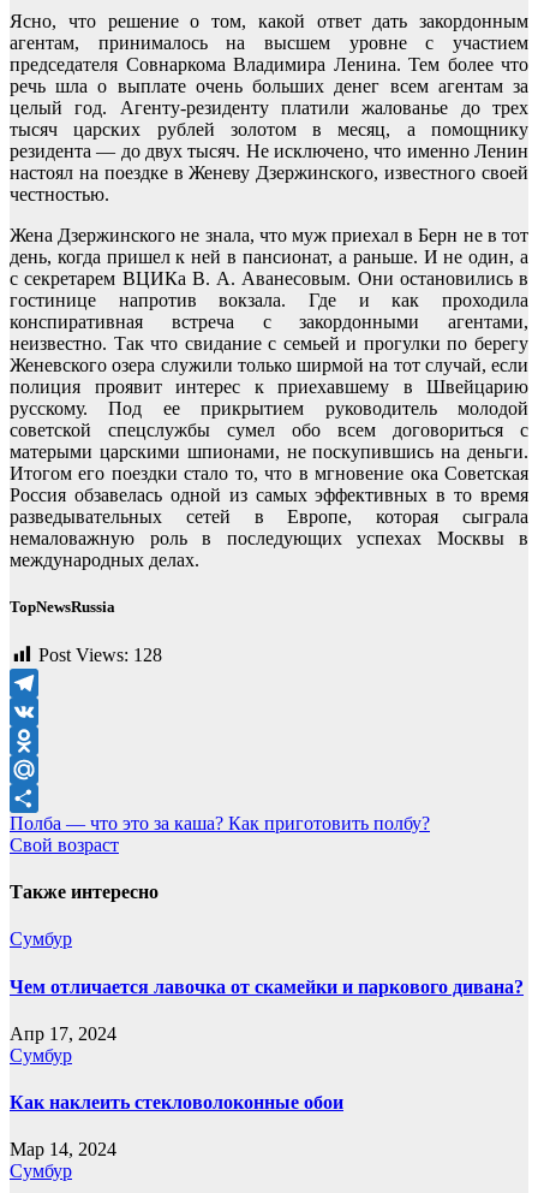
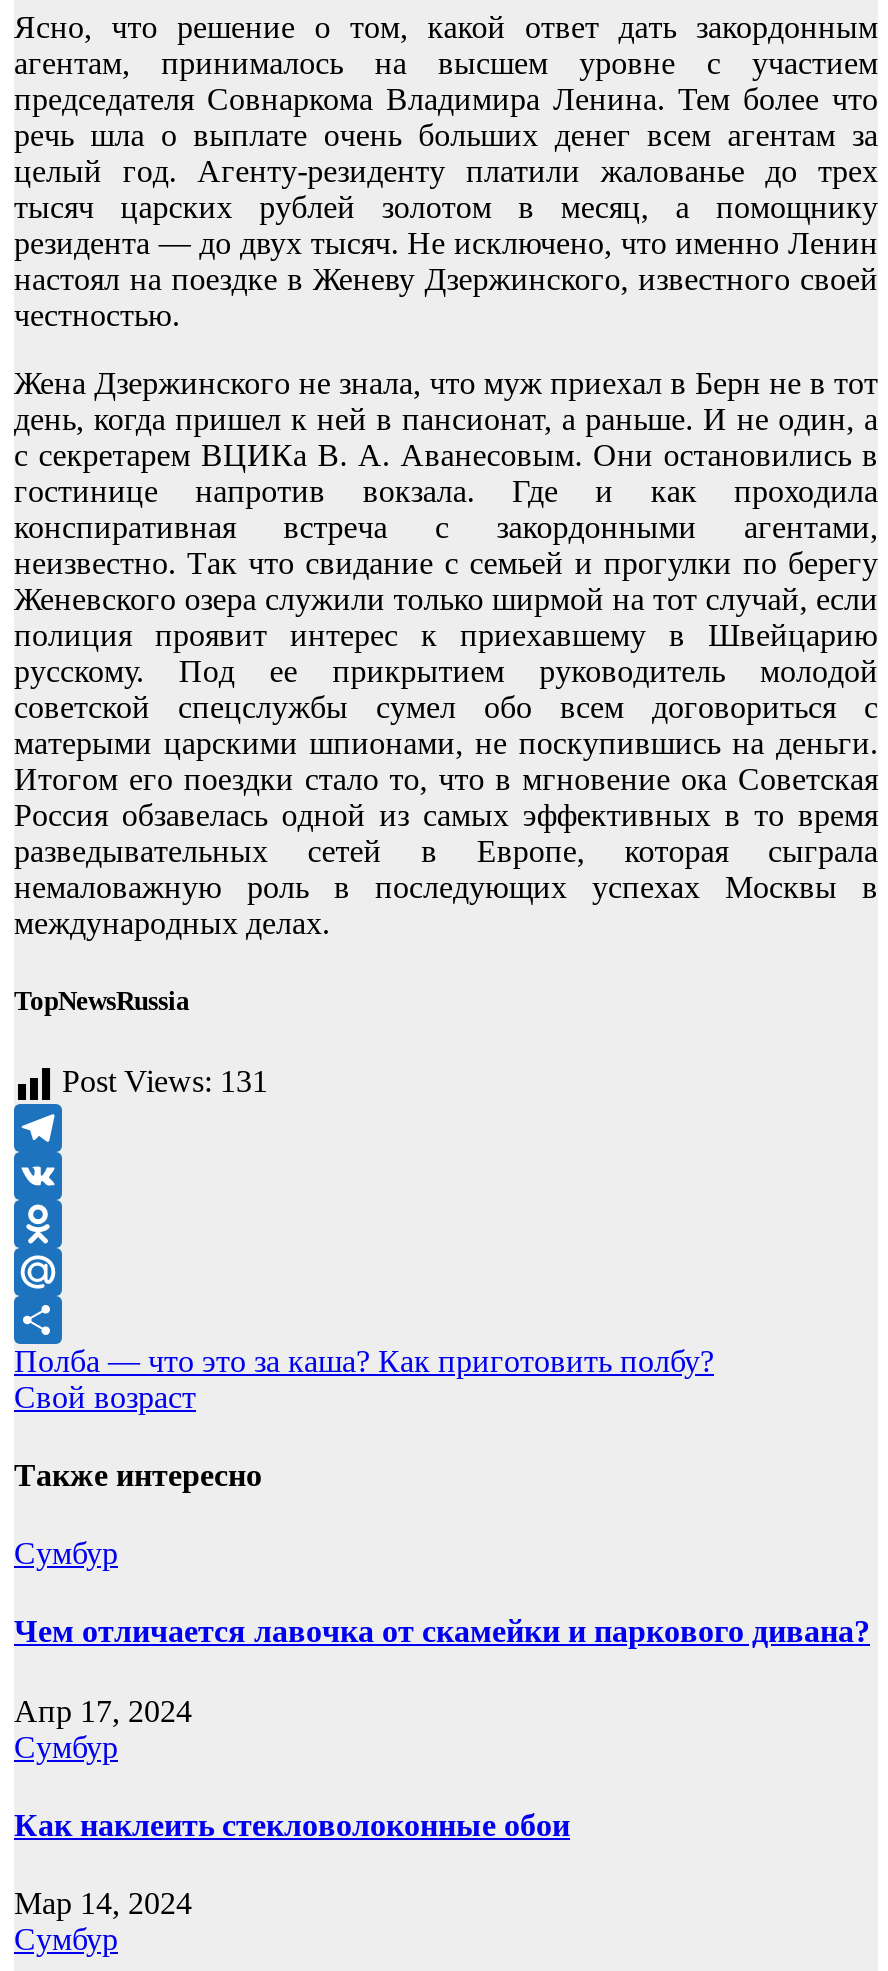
[38,644,162,664] Post Views: 128 -> [62,1063,268,1097] Post Views: 131

